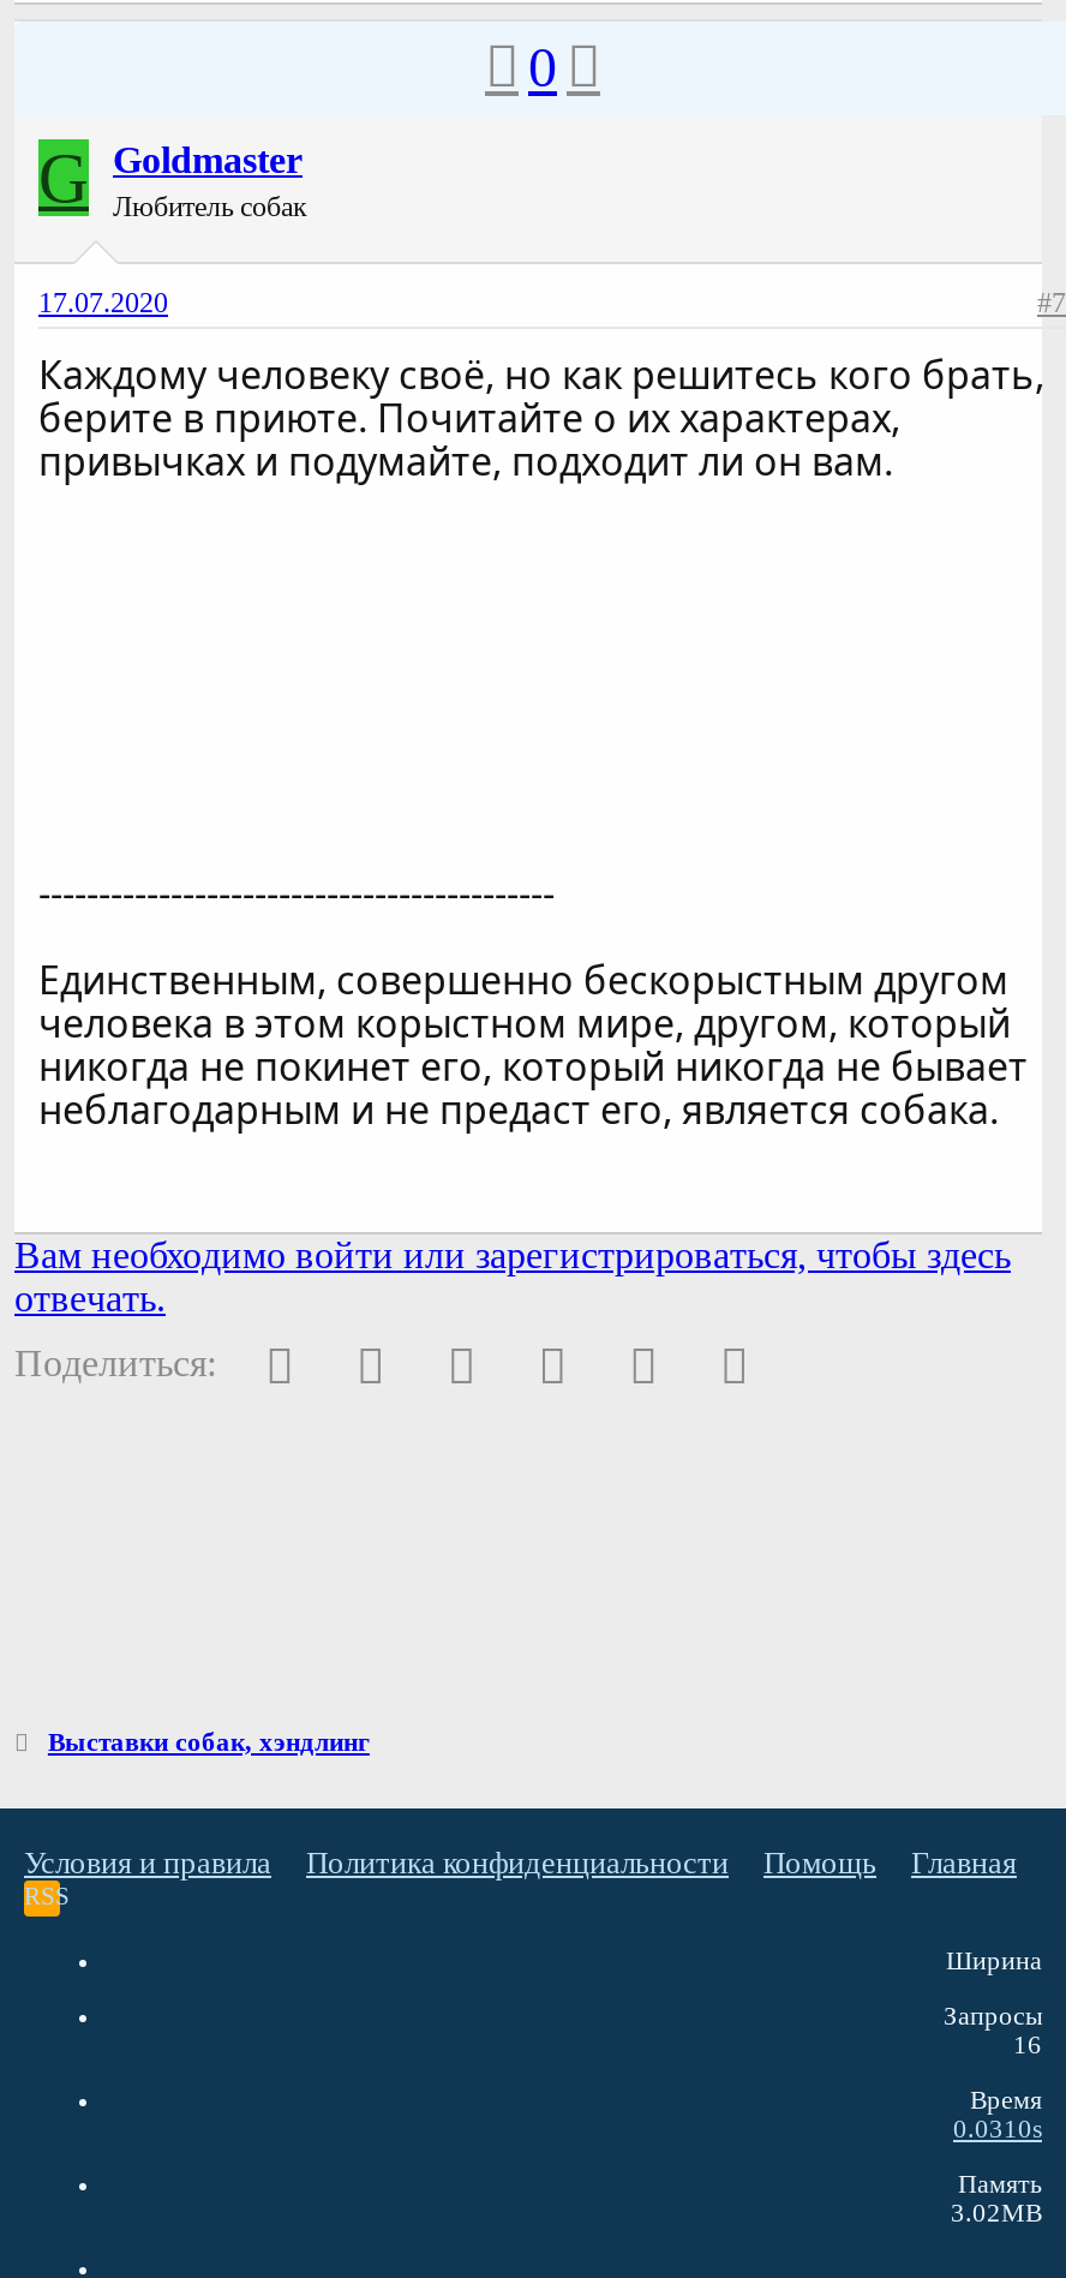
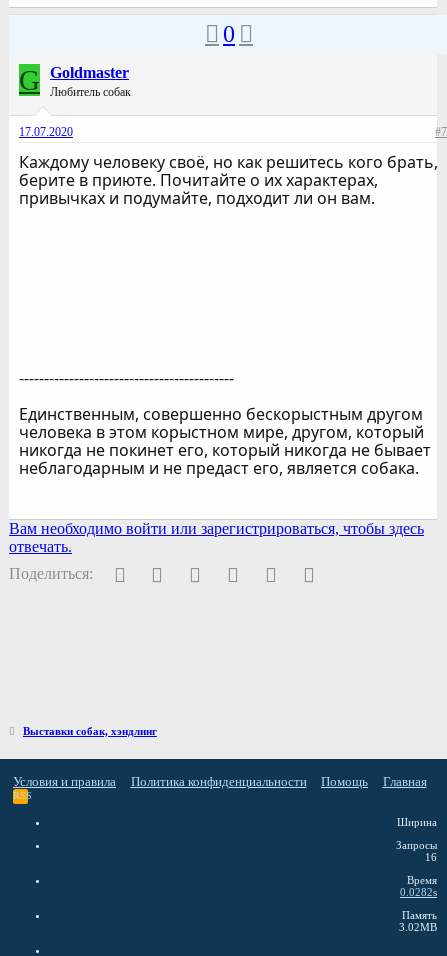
[953,2113,1042,2142] 0.0310s -> [400,886,437,898] 0.0282s

